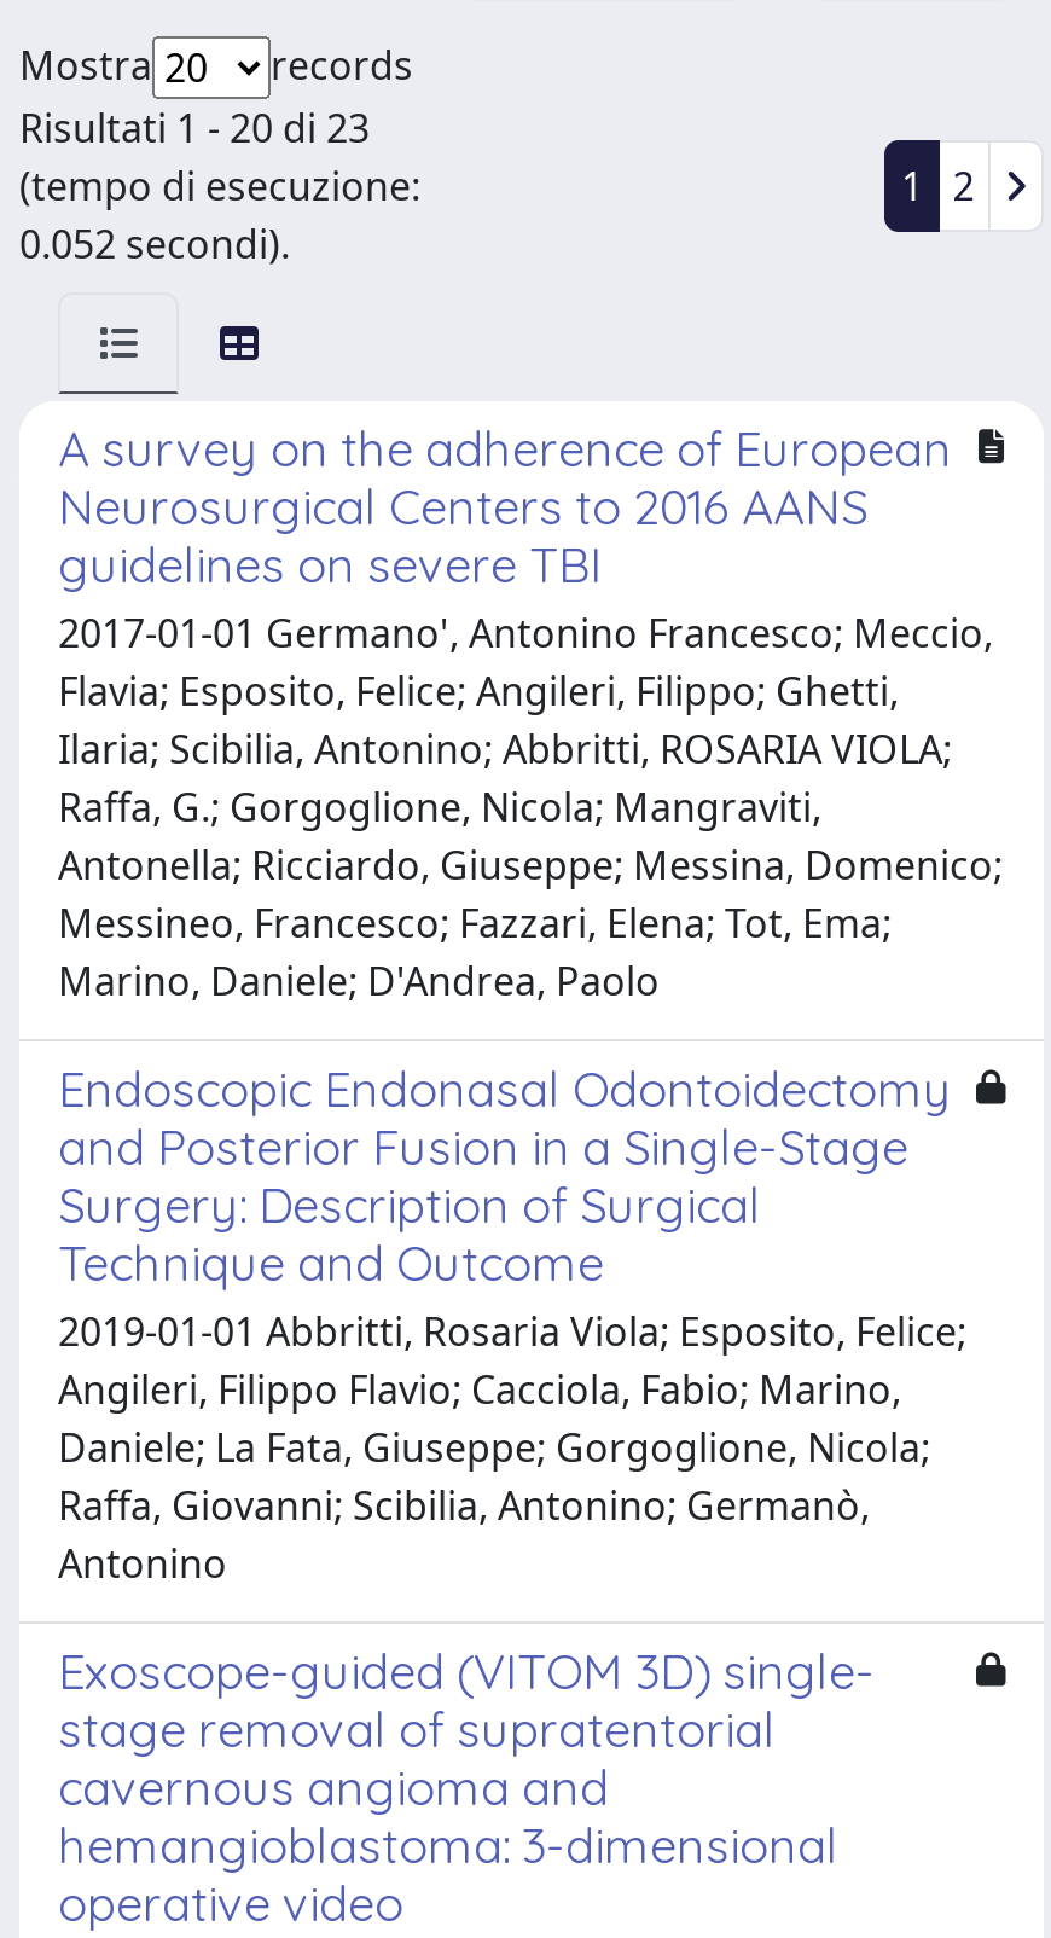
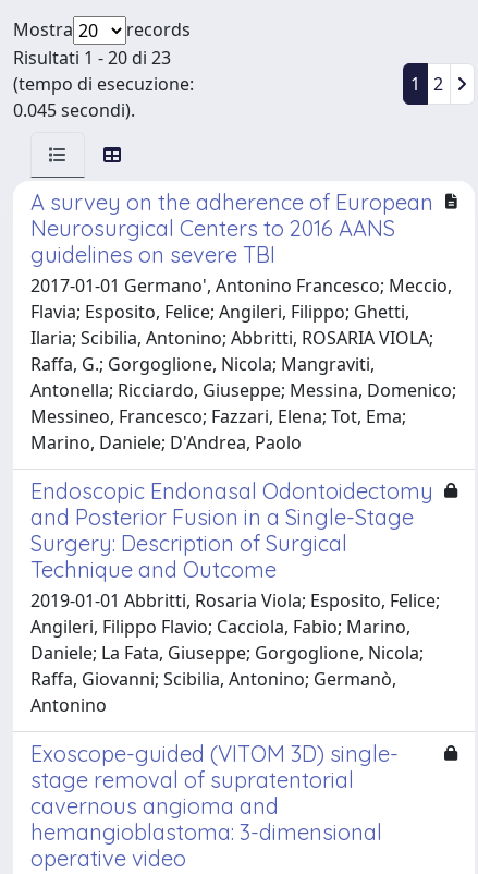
[19,217,290,270] 0.052 secondi). -> [13,98,135,122] 0.045 secondi).

